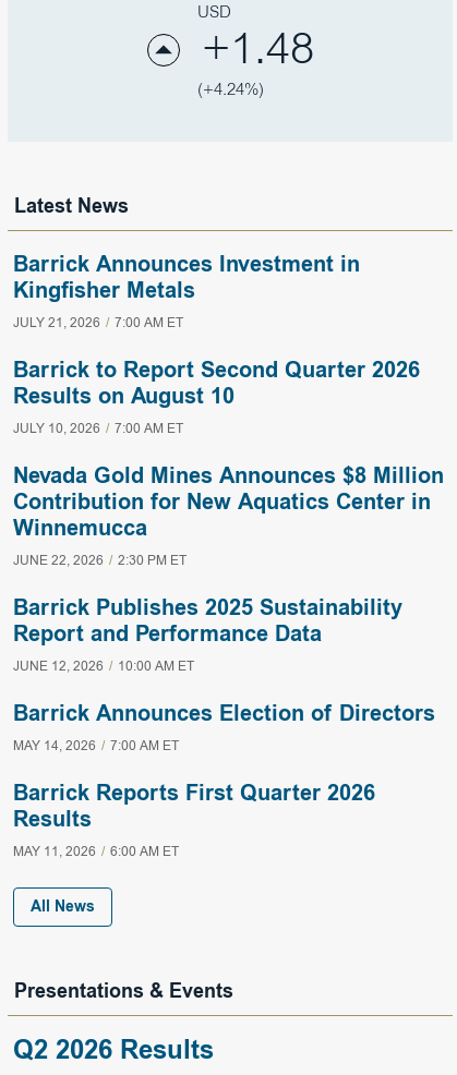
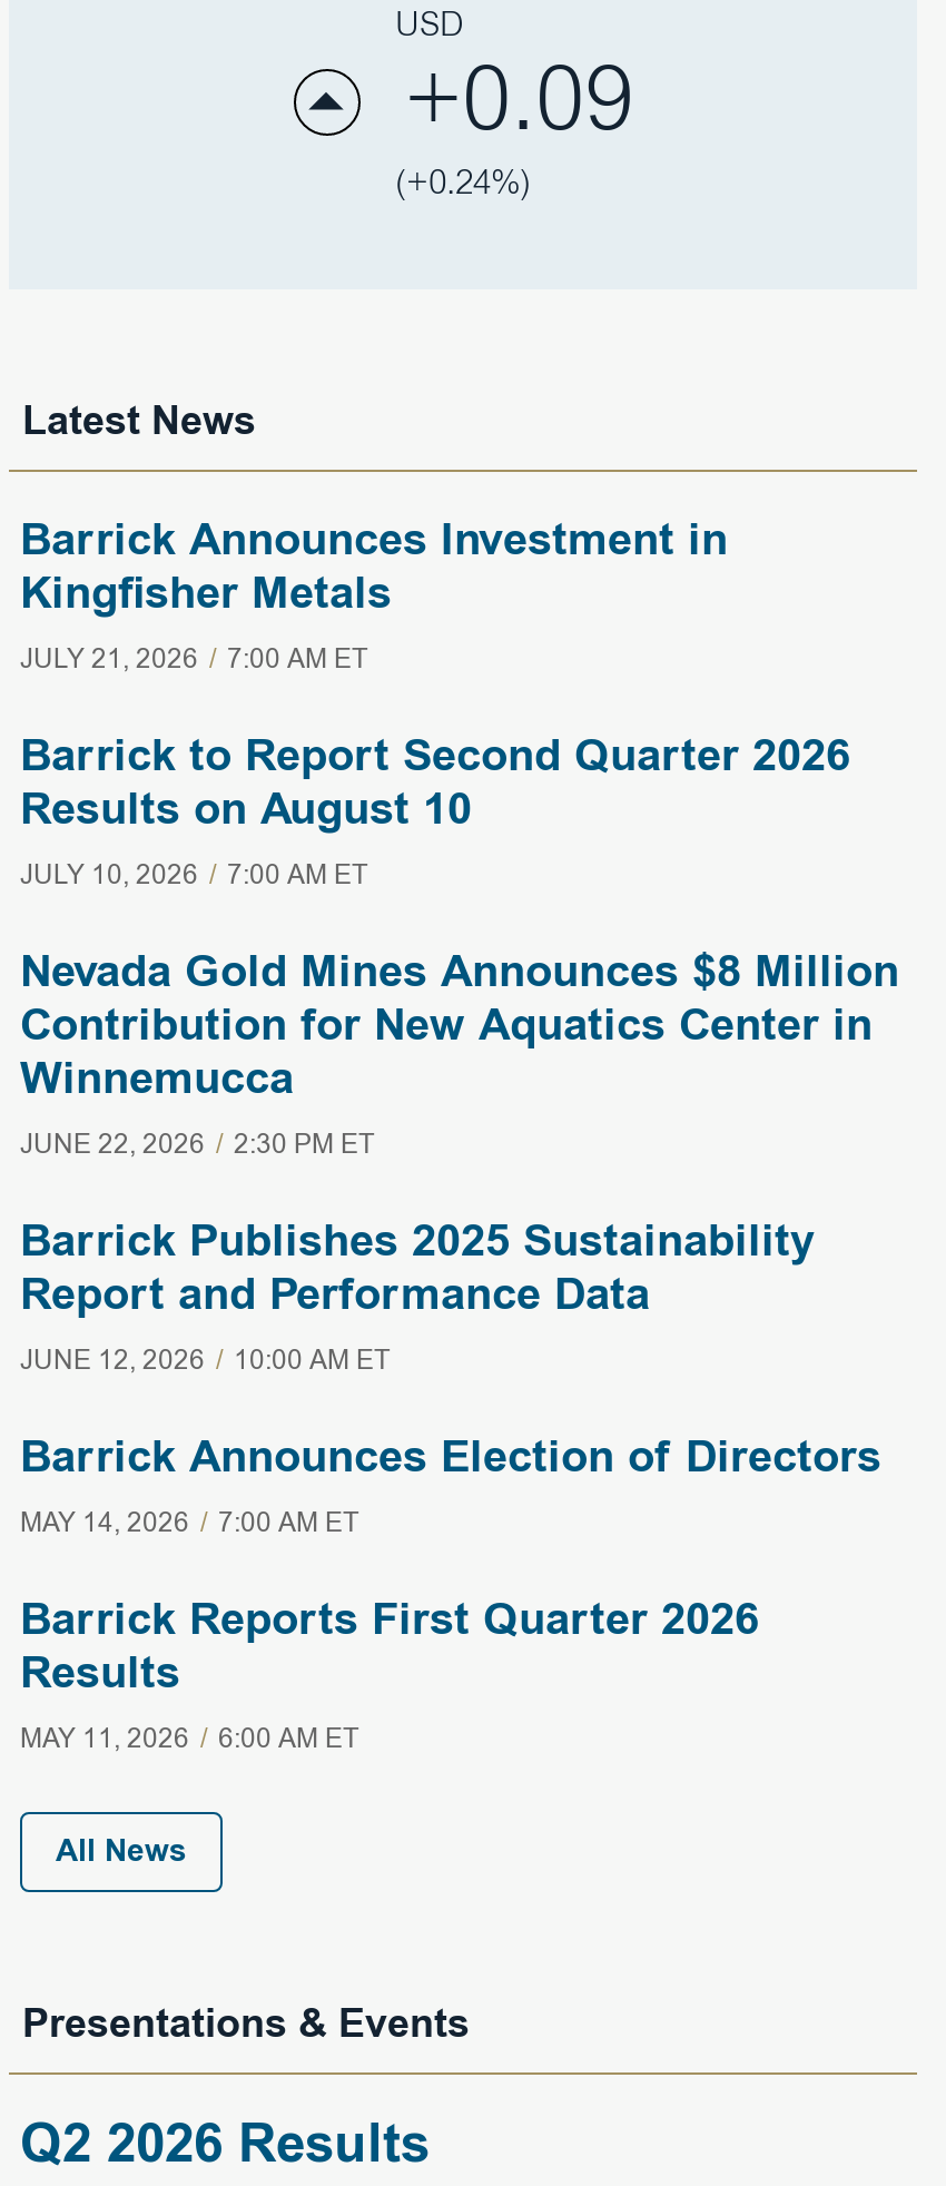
[201,29,314,73] +1.48 -> [404,59,633,148] +0.09
[197,81,263,98] (+4.24%) -> [395,166,531,199] (+0.24%)

